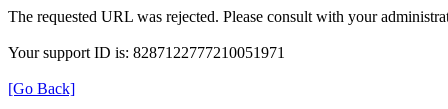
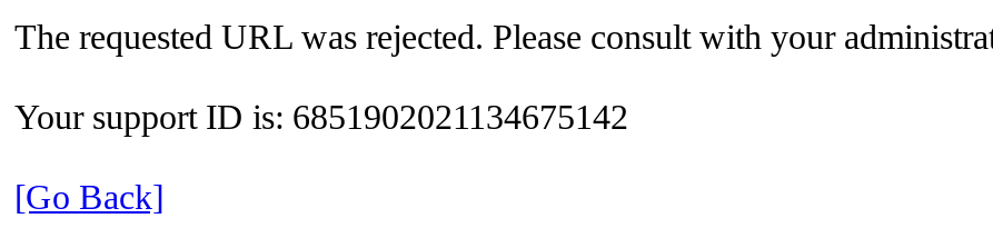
[8,44,285,61] Your support ID is: 8287122777210051971 -> [14,98,628,136] Your support ID is: 6851902021134675142

